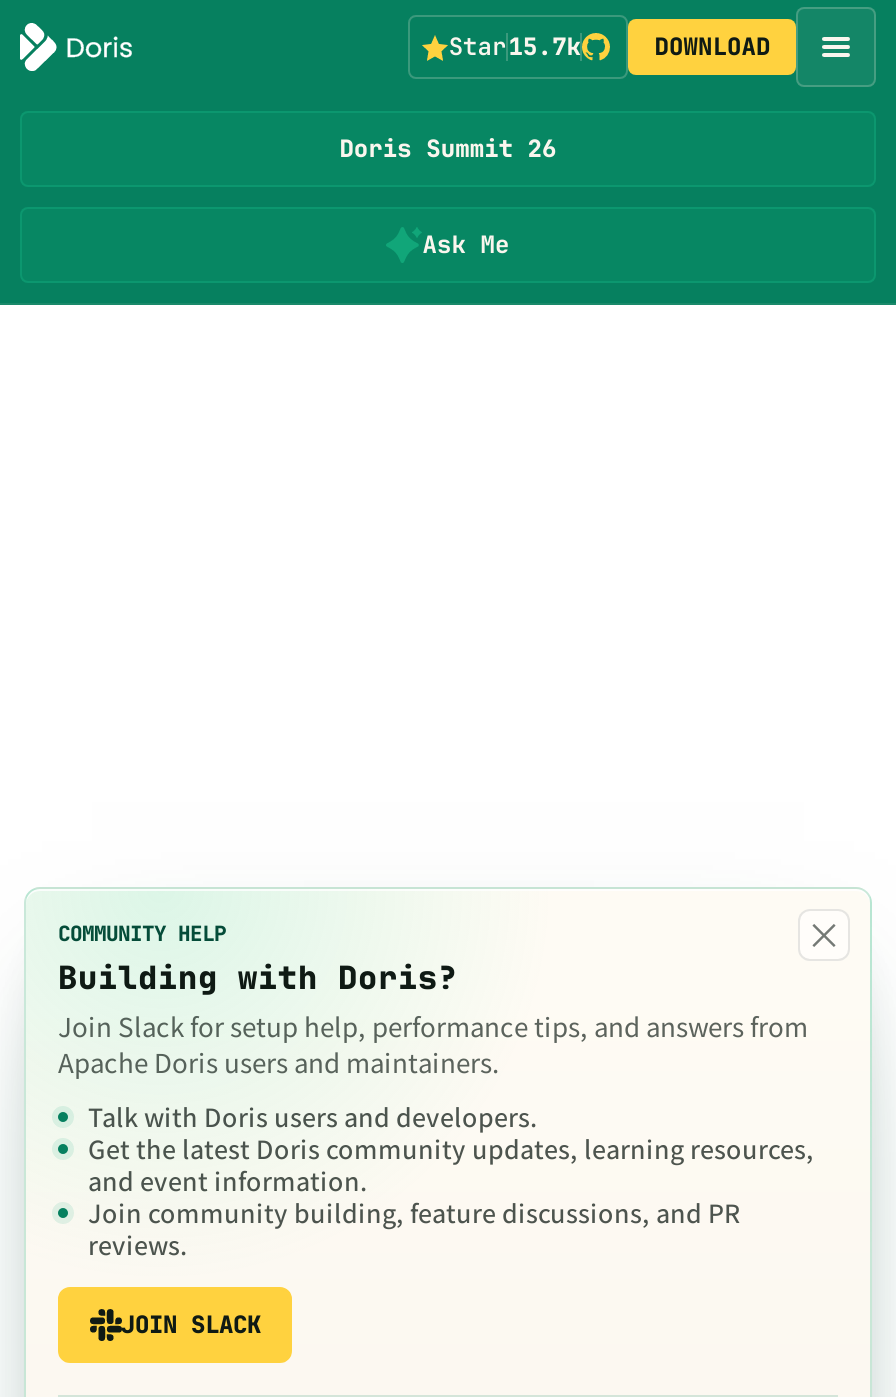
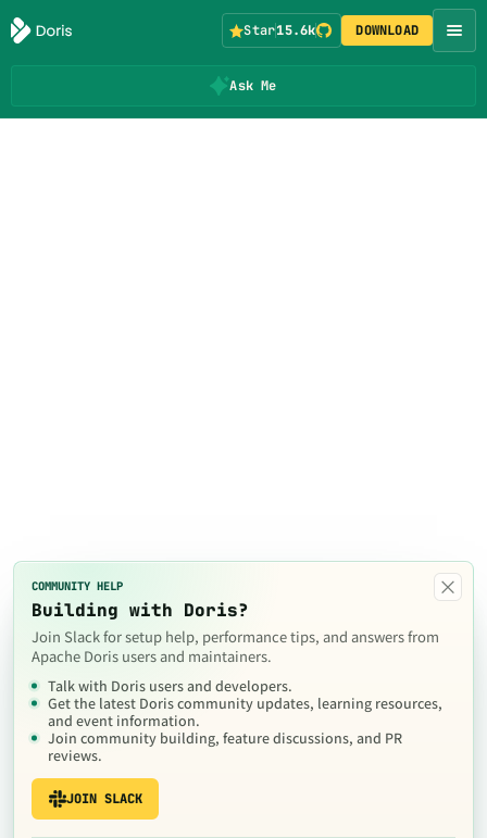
[449,31,581,63] Star15.7k -> [244,22,316,39] Star15.6k
[339,133,557,165] Doris Summit 26 -> none
moved [423,229,509,261] -> [230,77,277,95]: Ask Me

